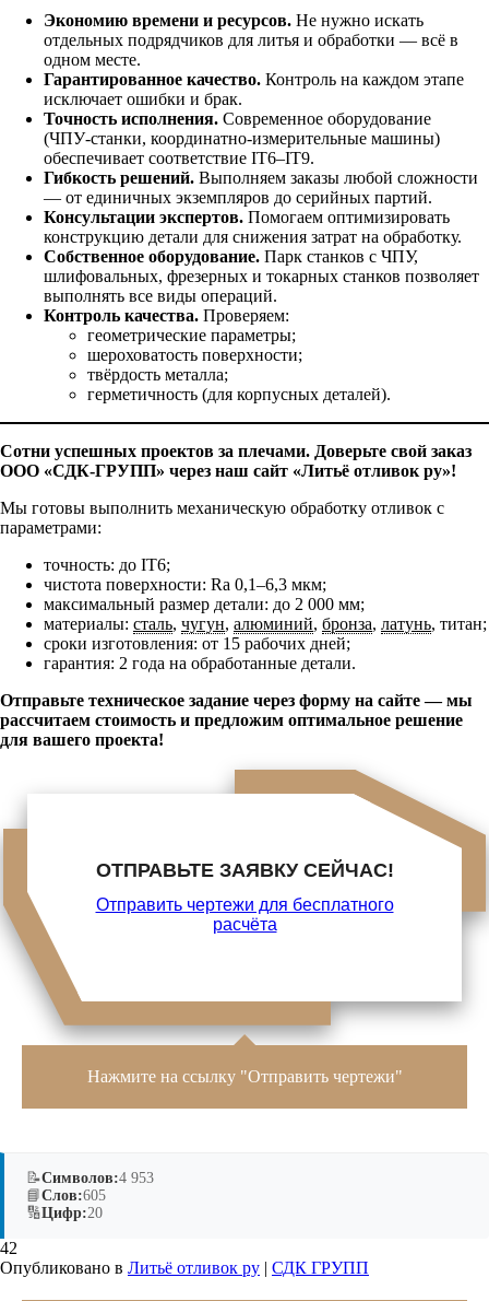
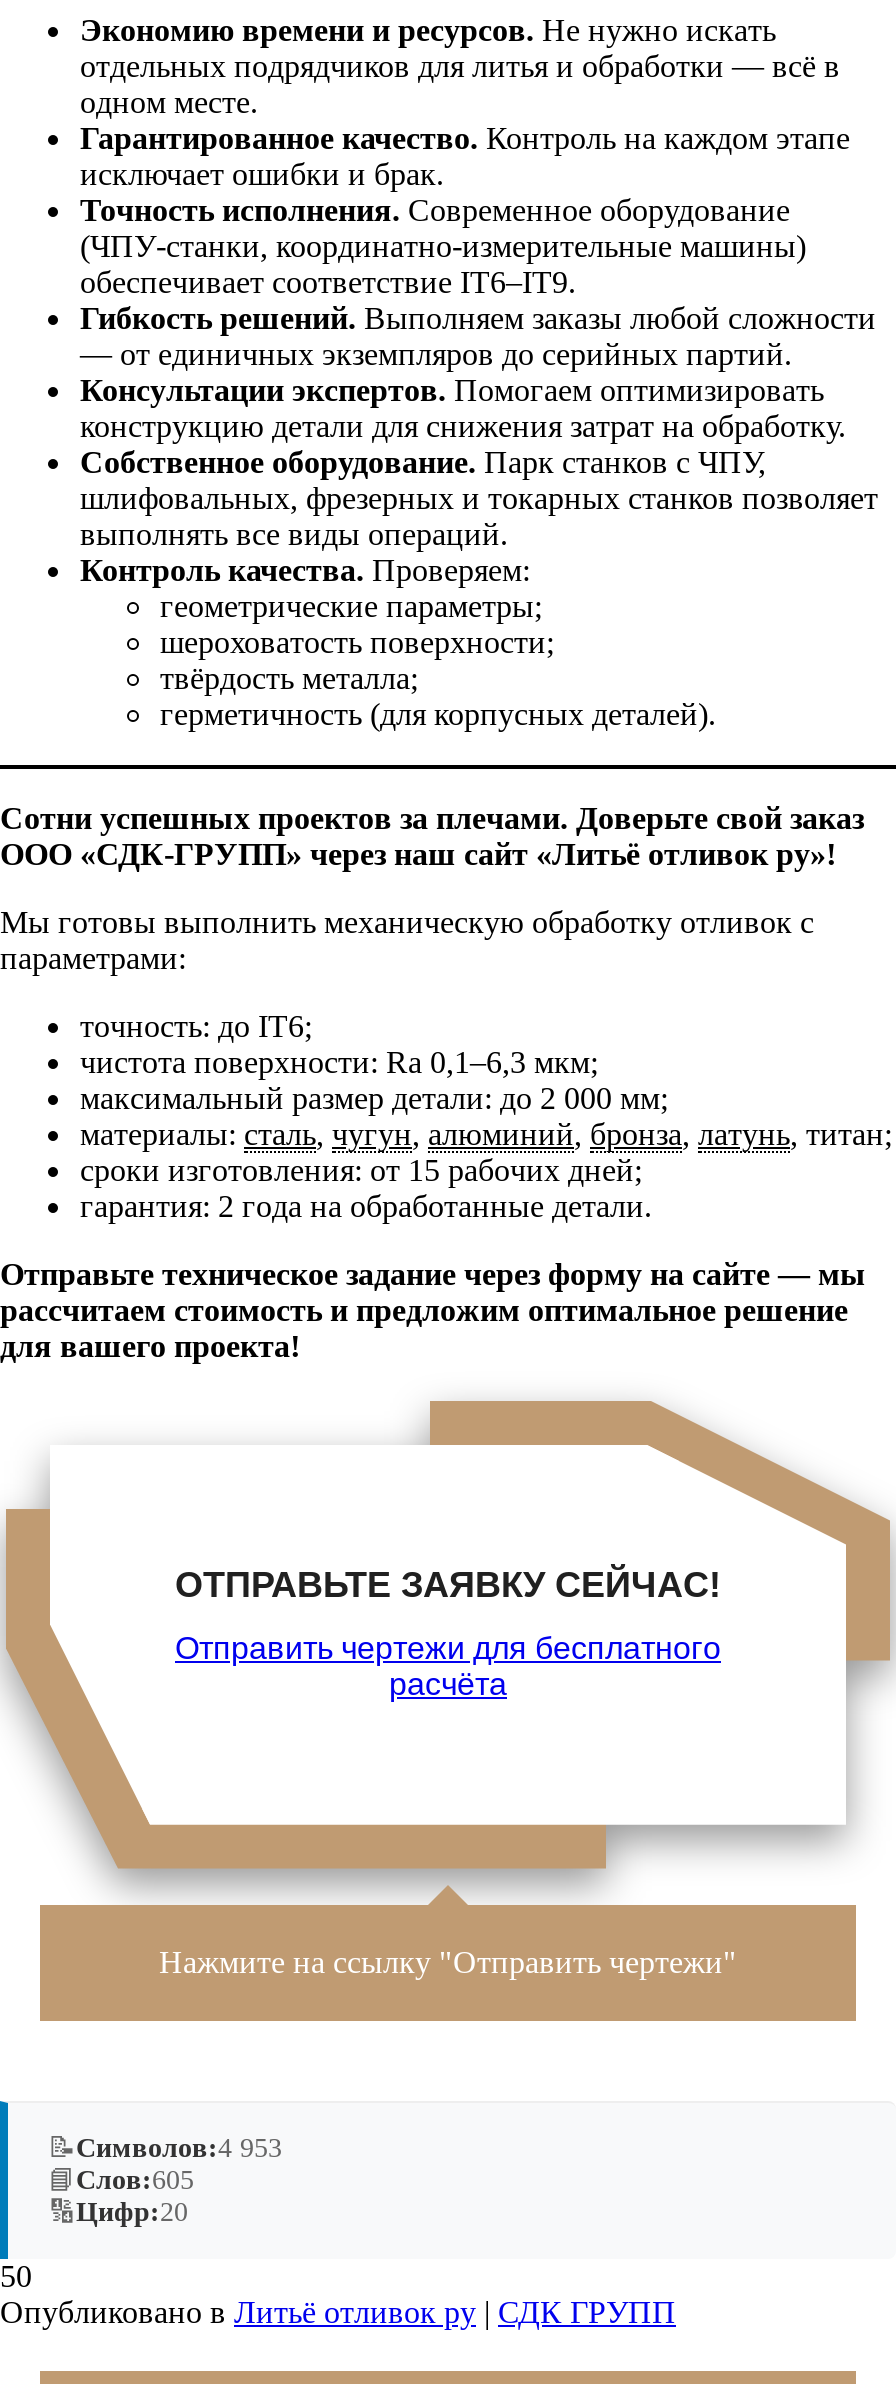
[0,1238,17,1257] 42 -> [0,2258,32,2292] 50

